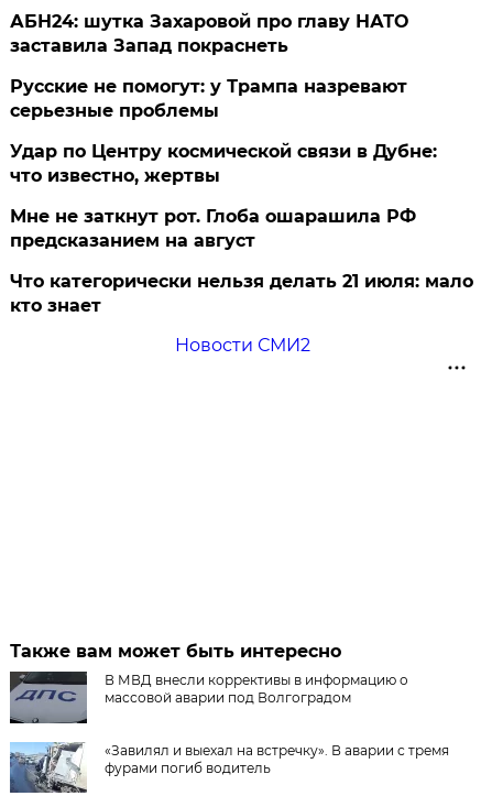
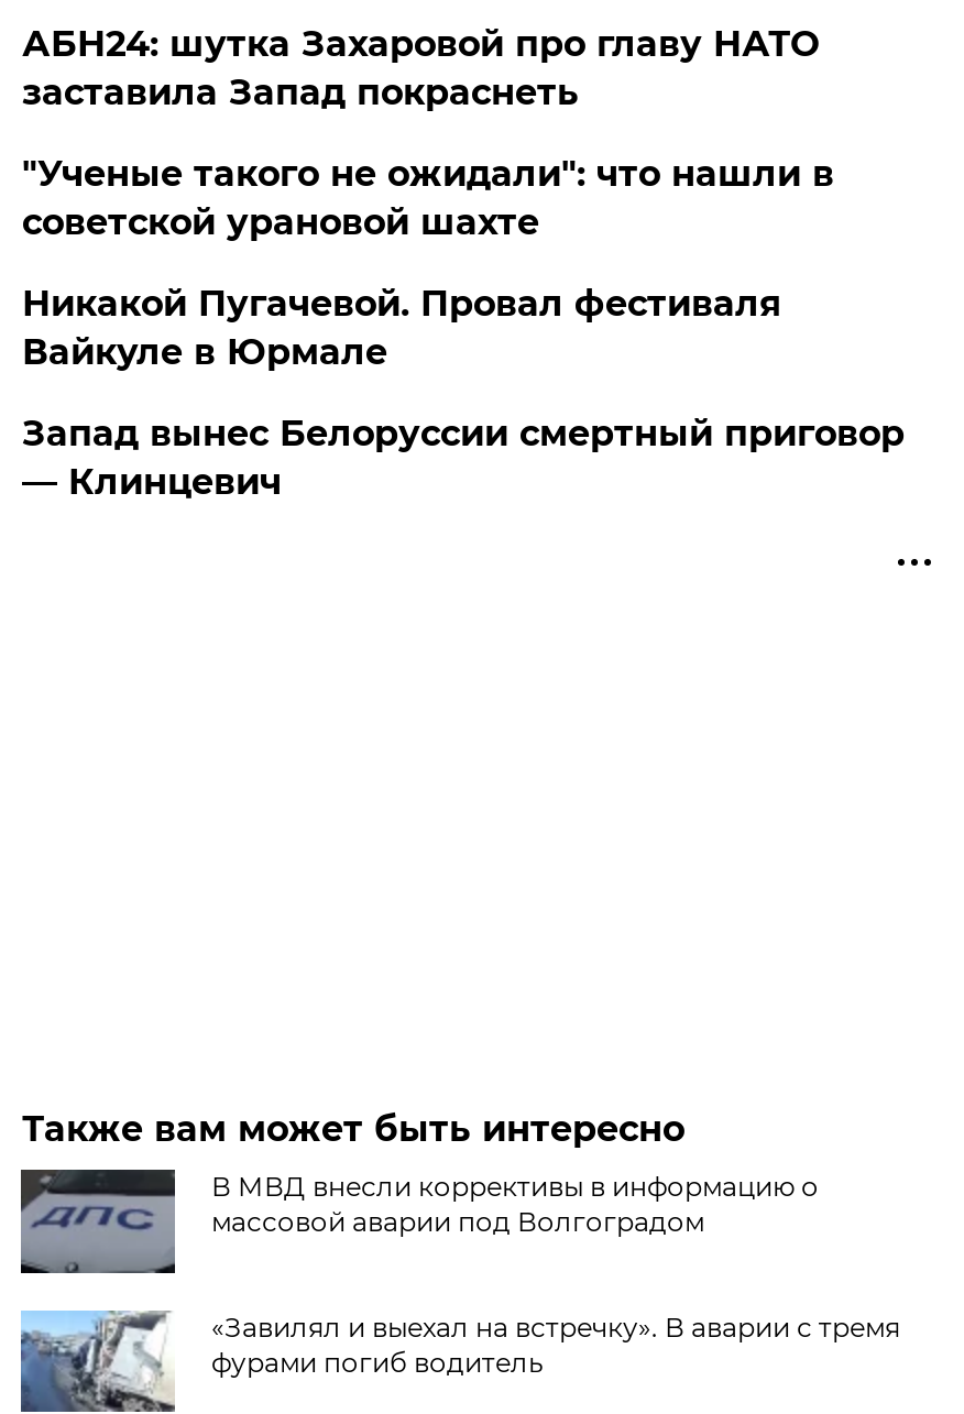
[10,76,474,356] Русские не помогут: у Трампа назревают | серьезные проблемы | Удар по Центру космической связи в Дубне: | что известно, жертвы | Мне не заткнут рот. Глоба ошарашила РФ | предсказанием на август | Что категорически нельзя делать 21 июля: мало | кто знает | Новости СМИ2 -> [22,153,904,503] "Ученые такого не ожидали": что нашли в | советской урановой шахте | Никакой Пугачевой. Провал фестиваля | Вайкуле в Юрмале | Запад вынес Белоруссии смертный приговор | — Клинцевич

